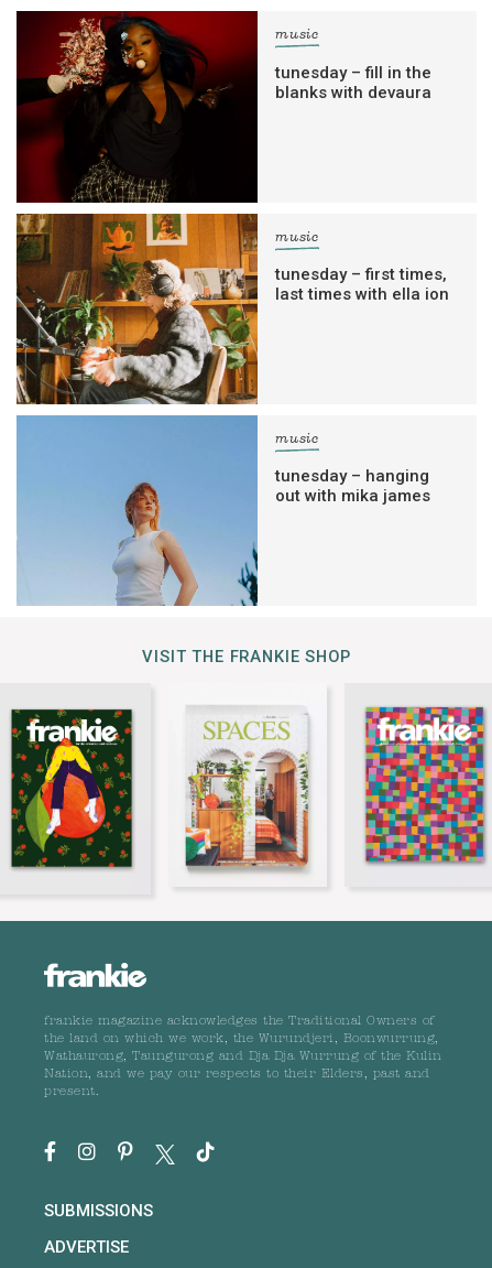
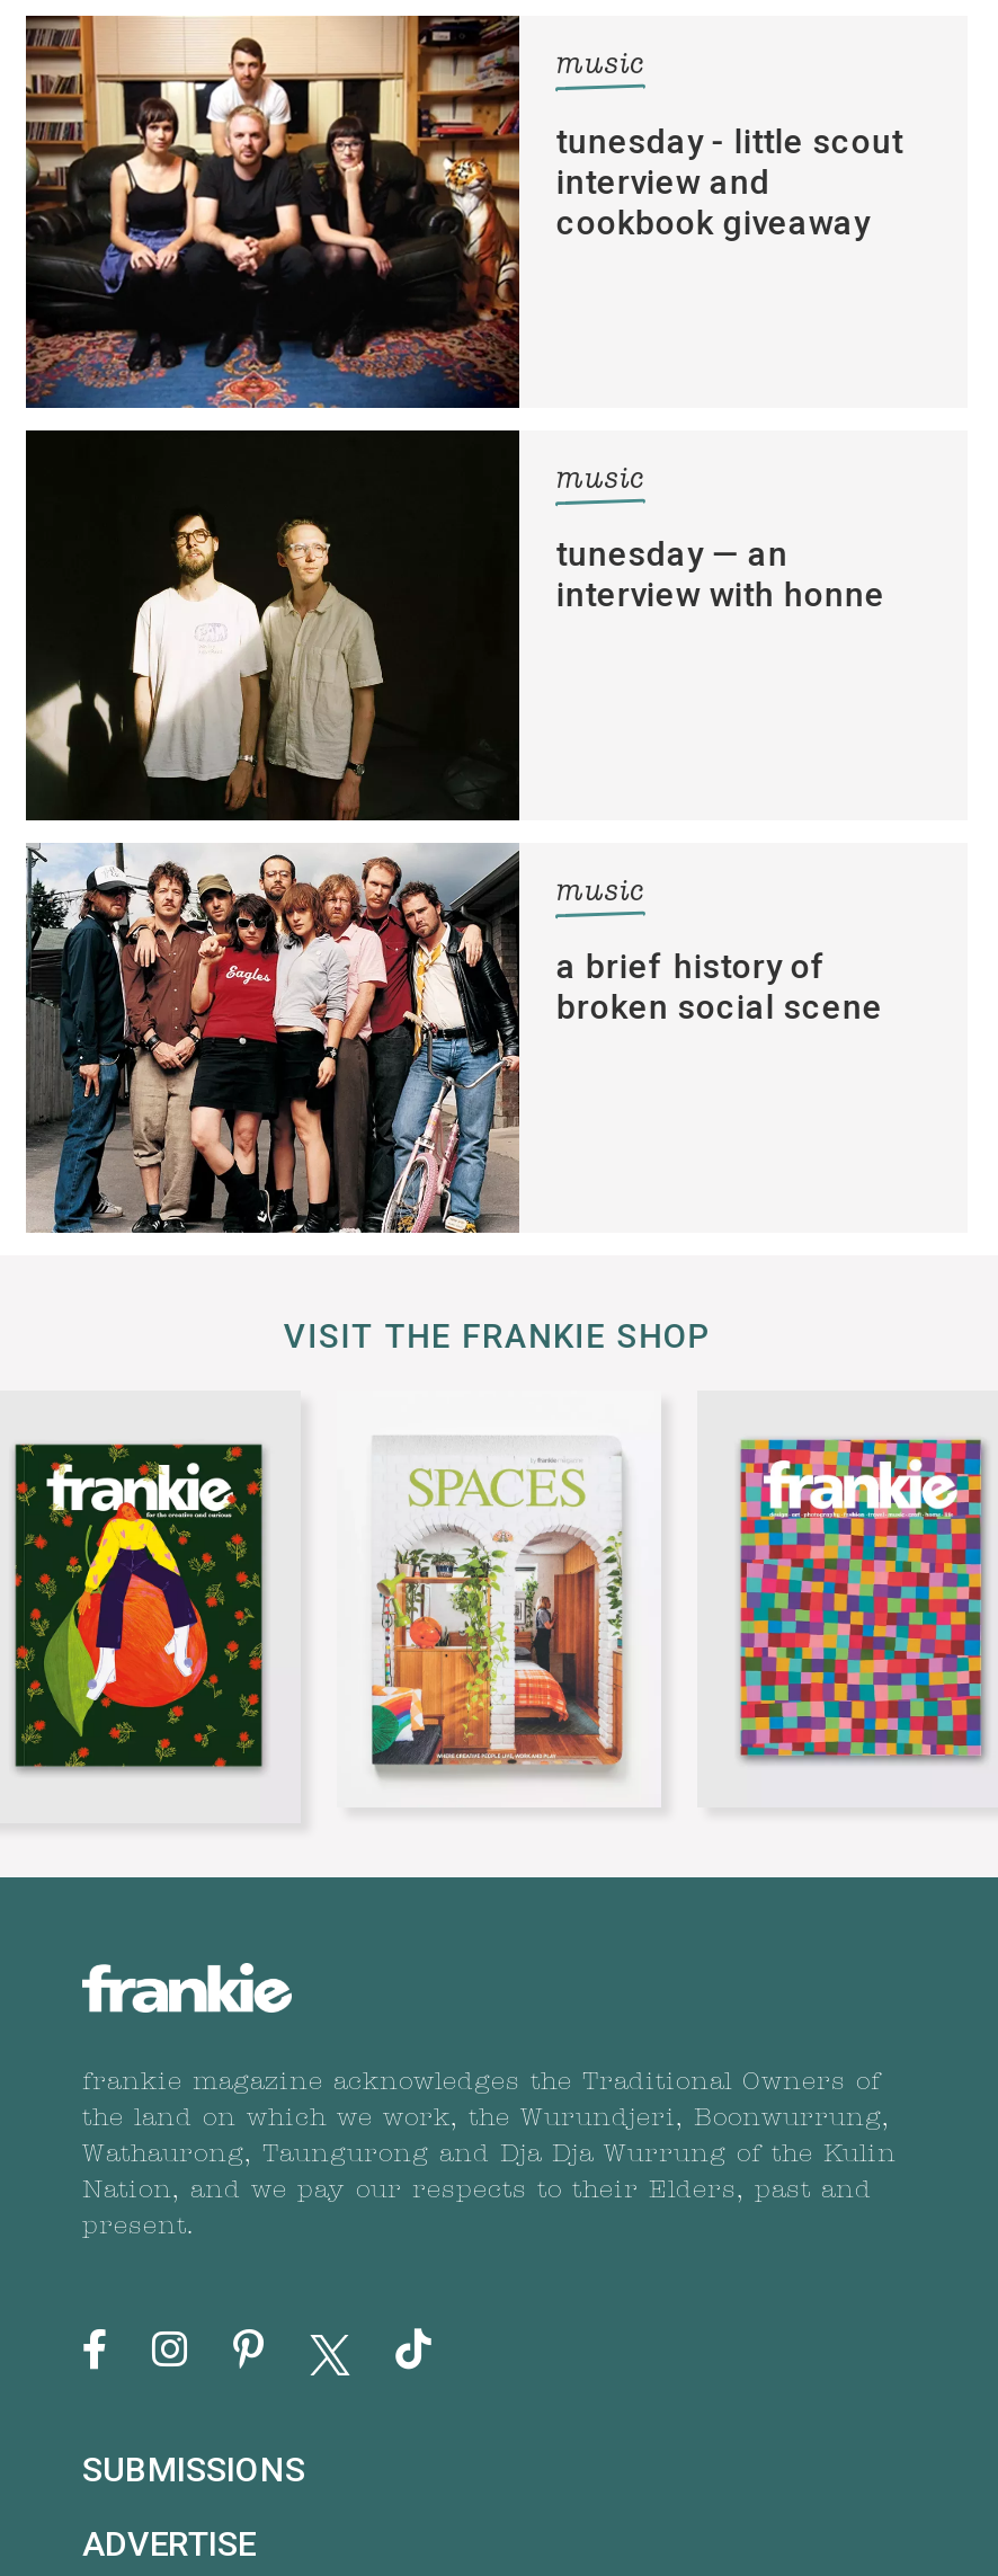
[17,10,432,204] [image] | tunesday – fill in the | blanks with devaura -> [24,14,903,410] [image] | tunesday - little scout | interview and | cookbook giveaway
[15,213,449,405] [image] | tunesday – first times, | last times with ella ion -> [24,428,885,823] [image] | tunesday — an | interview with honne
[17,415,431,607] [image] | tunesday – hanging | out with mika james -> [24,841,883,1235] [image] | a brief history of | broken social scene

